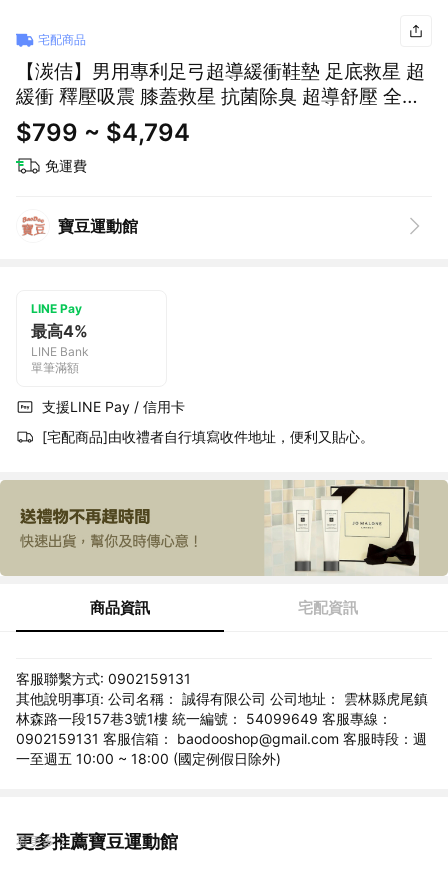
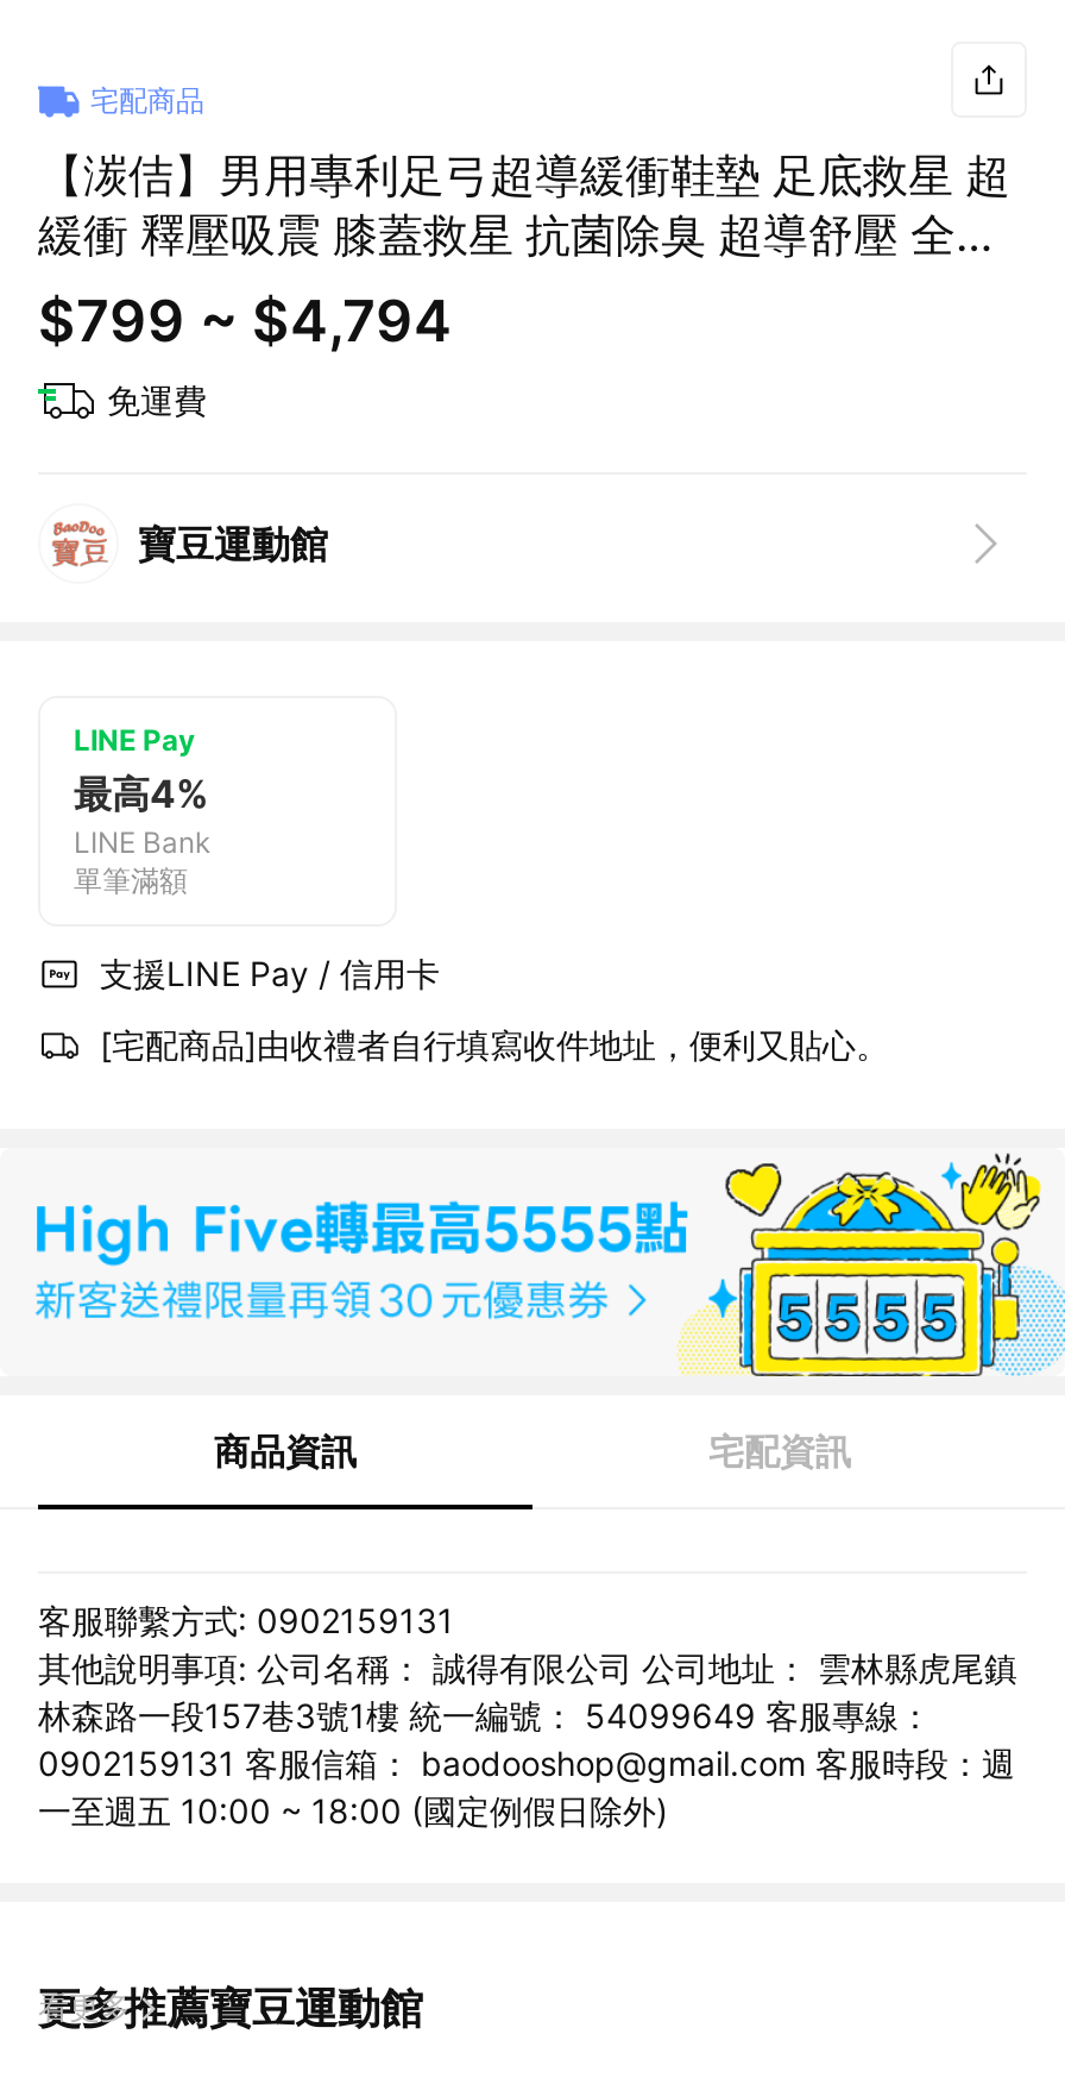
[3,479,445,576] [image] -> [7,1148,1058,1379] [image]

